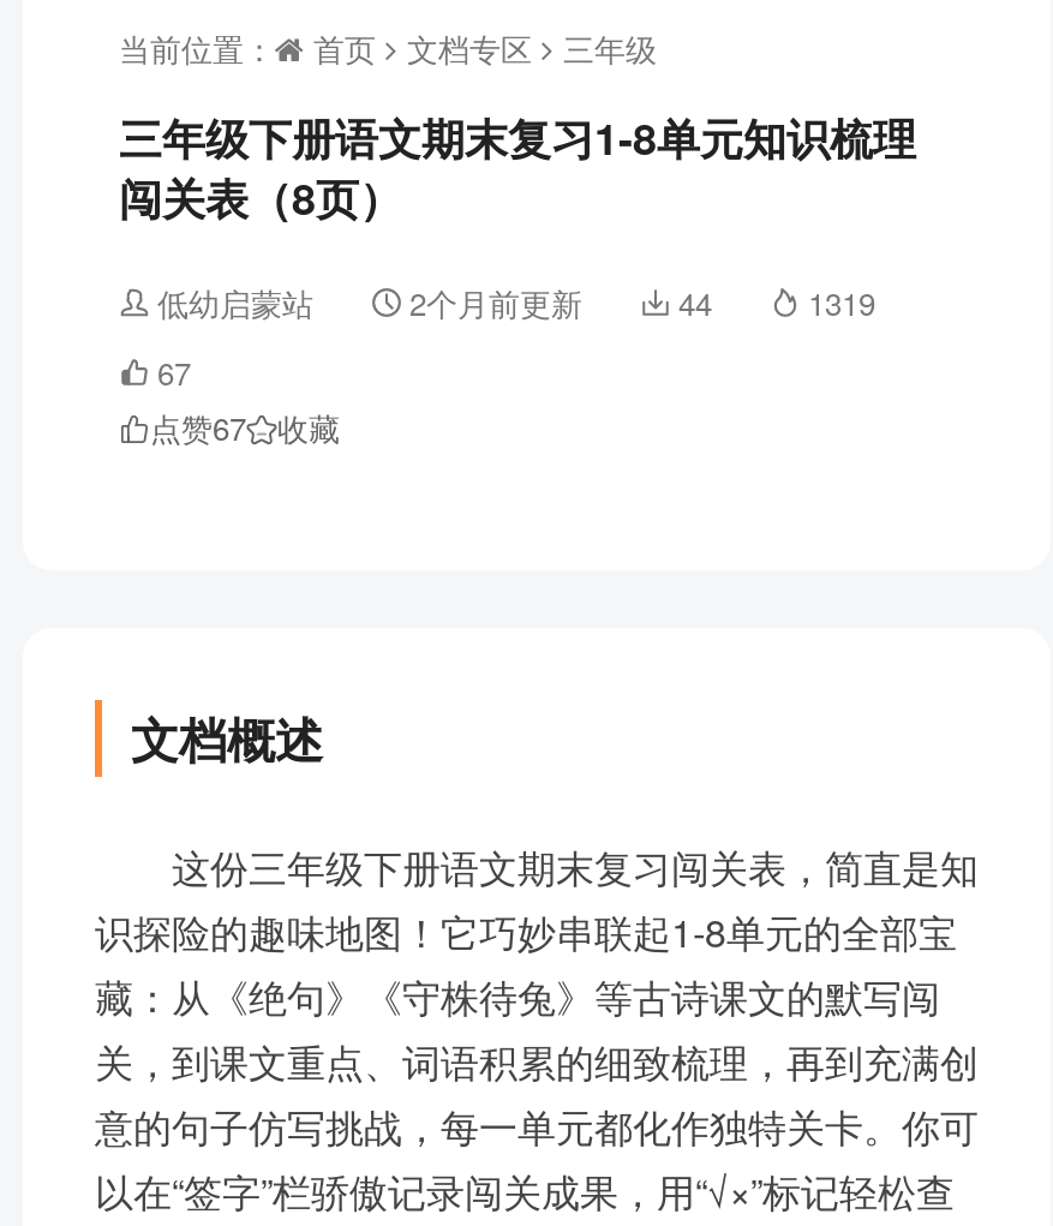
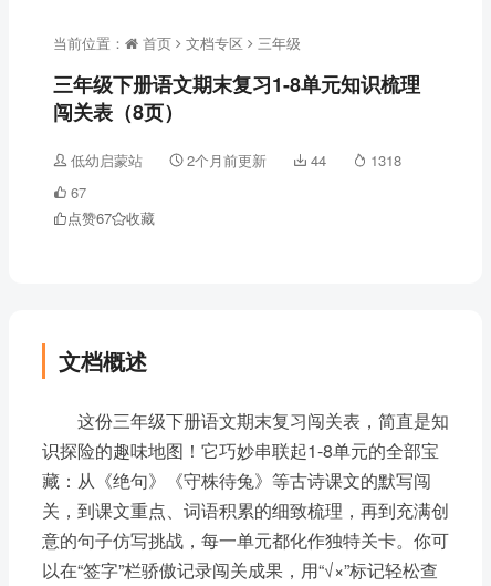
[808,280,875,325] 1319 -> [370,150,401,171] 1318

